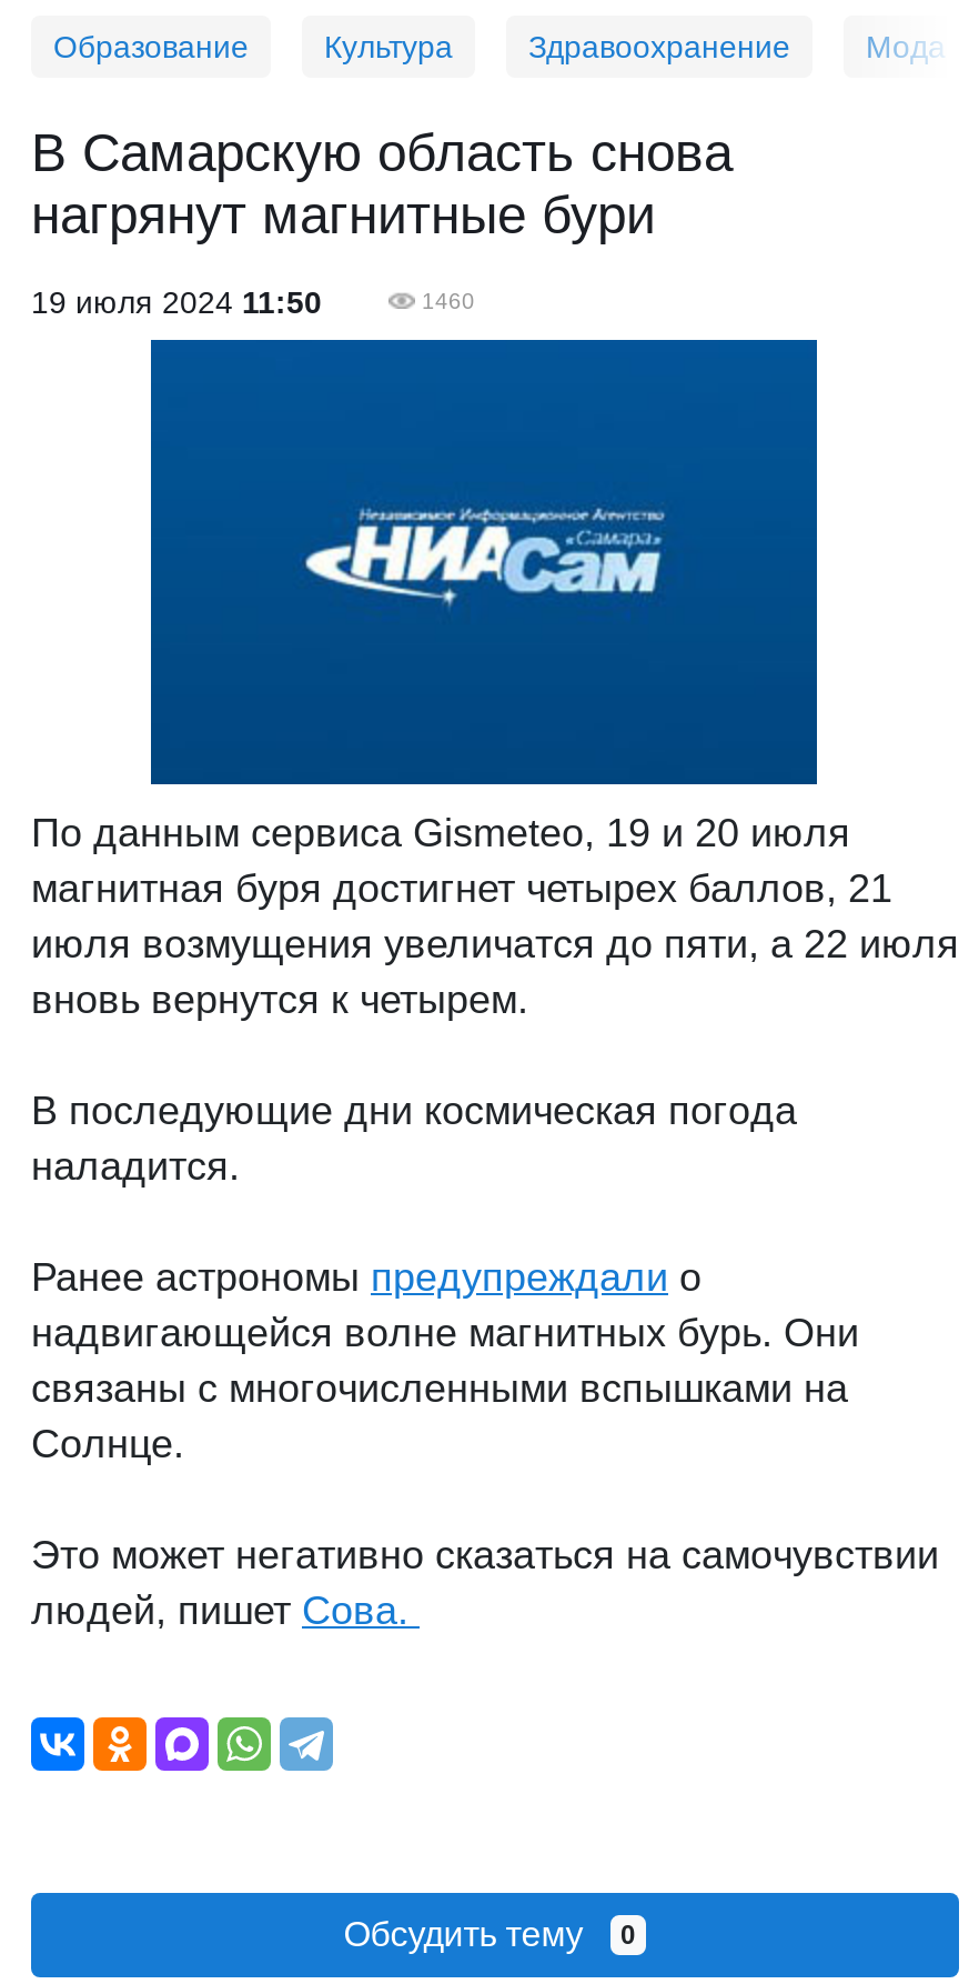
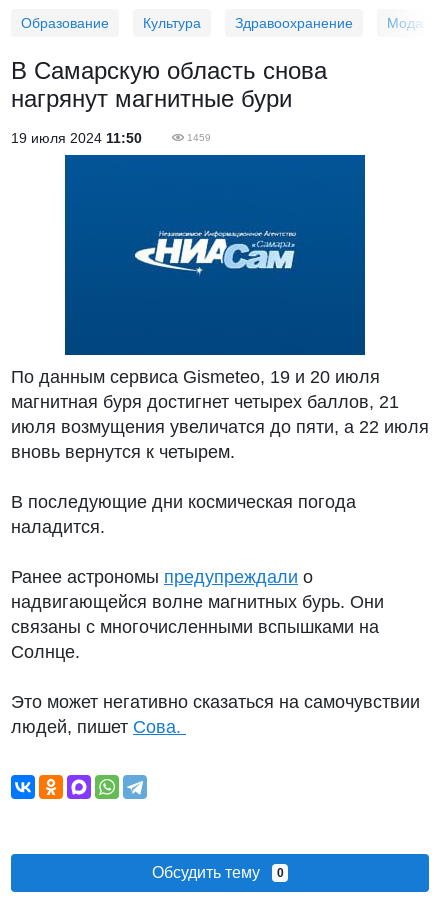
[422,289,475,313] 1460 -> [187,132,211,143] 1459

